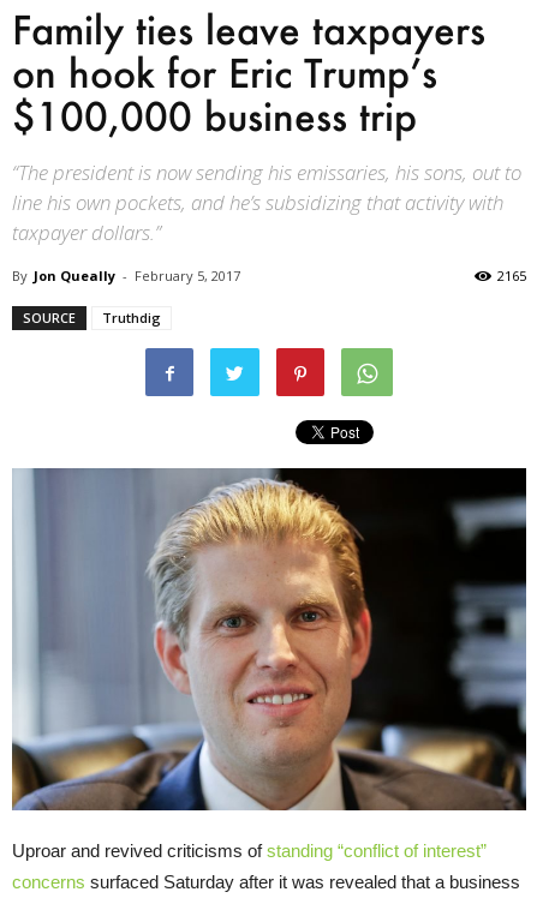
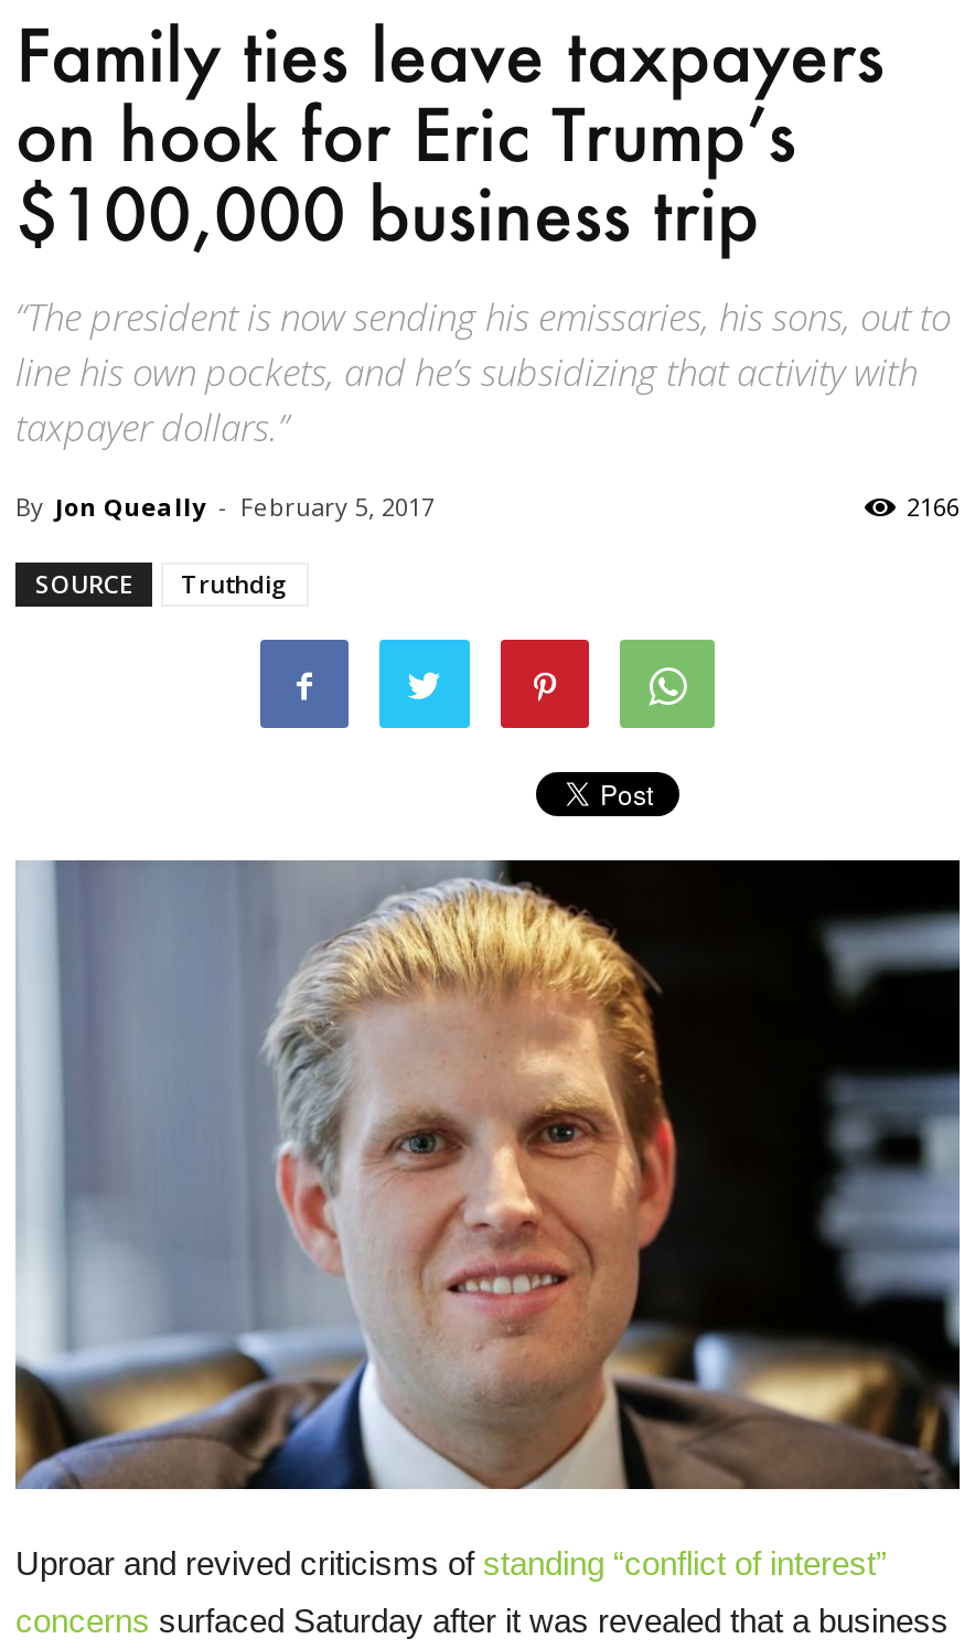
[497,267,526,285] 2165 -> [907,490,960,523] 2166

